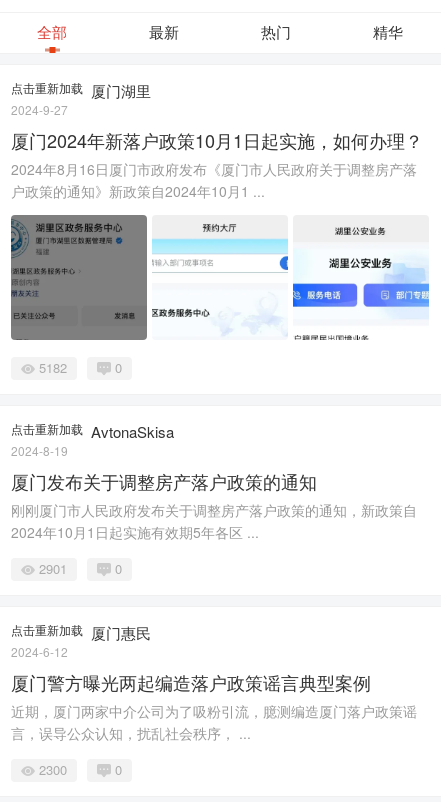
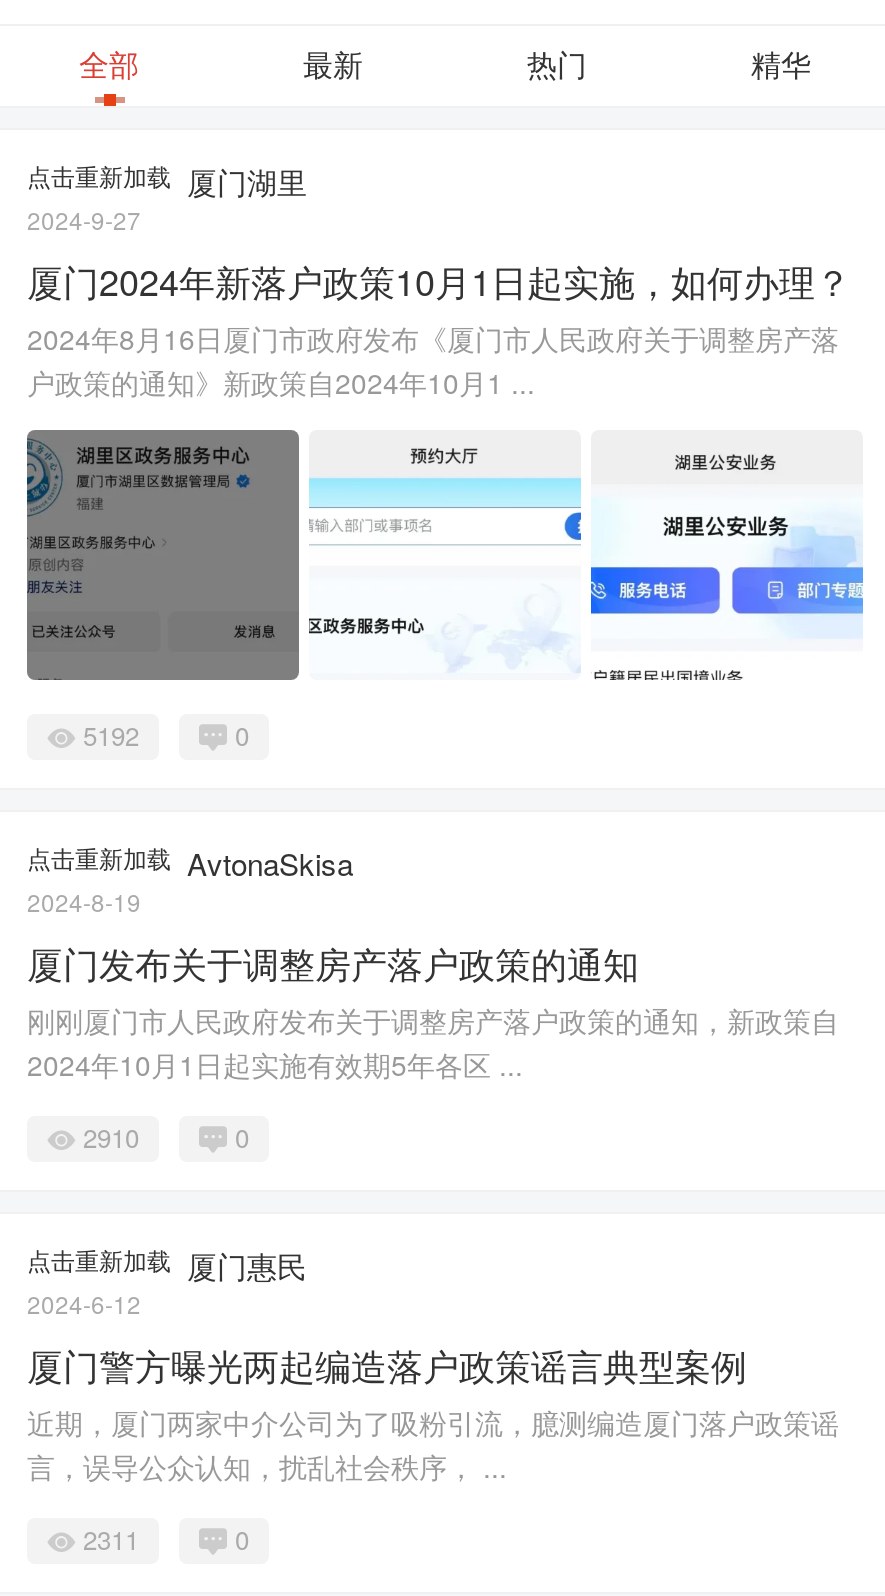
[39,358,67,377] 5182 -> [83,716,139,754] 5192
[39,559,67,578] 2901 -> [83,1118,139,1156] 2910
[39,760,67,779] 2300 -> [83,1520,139,1558] 2311

